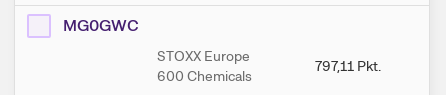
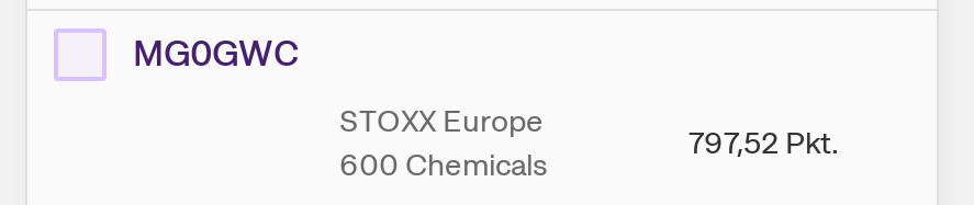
[315,57,381,75] 797,11 Pkt. -> [688,123,838,163] 797,52 Pkt.

